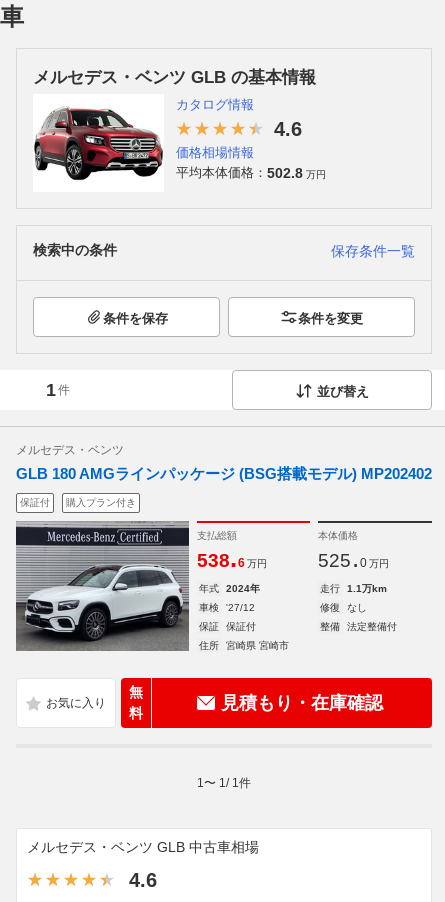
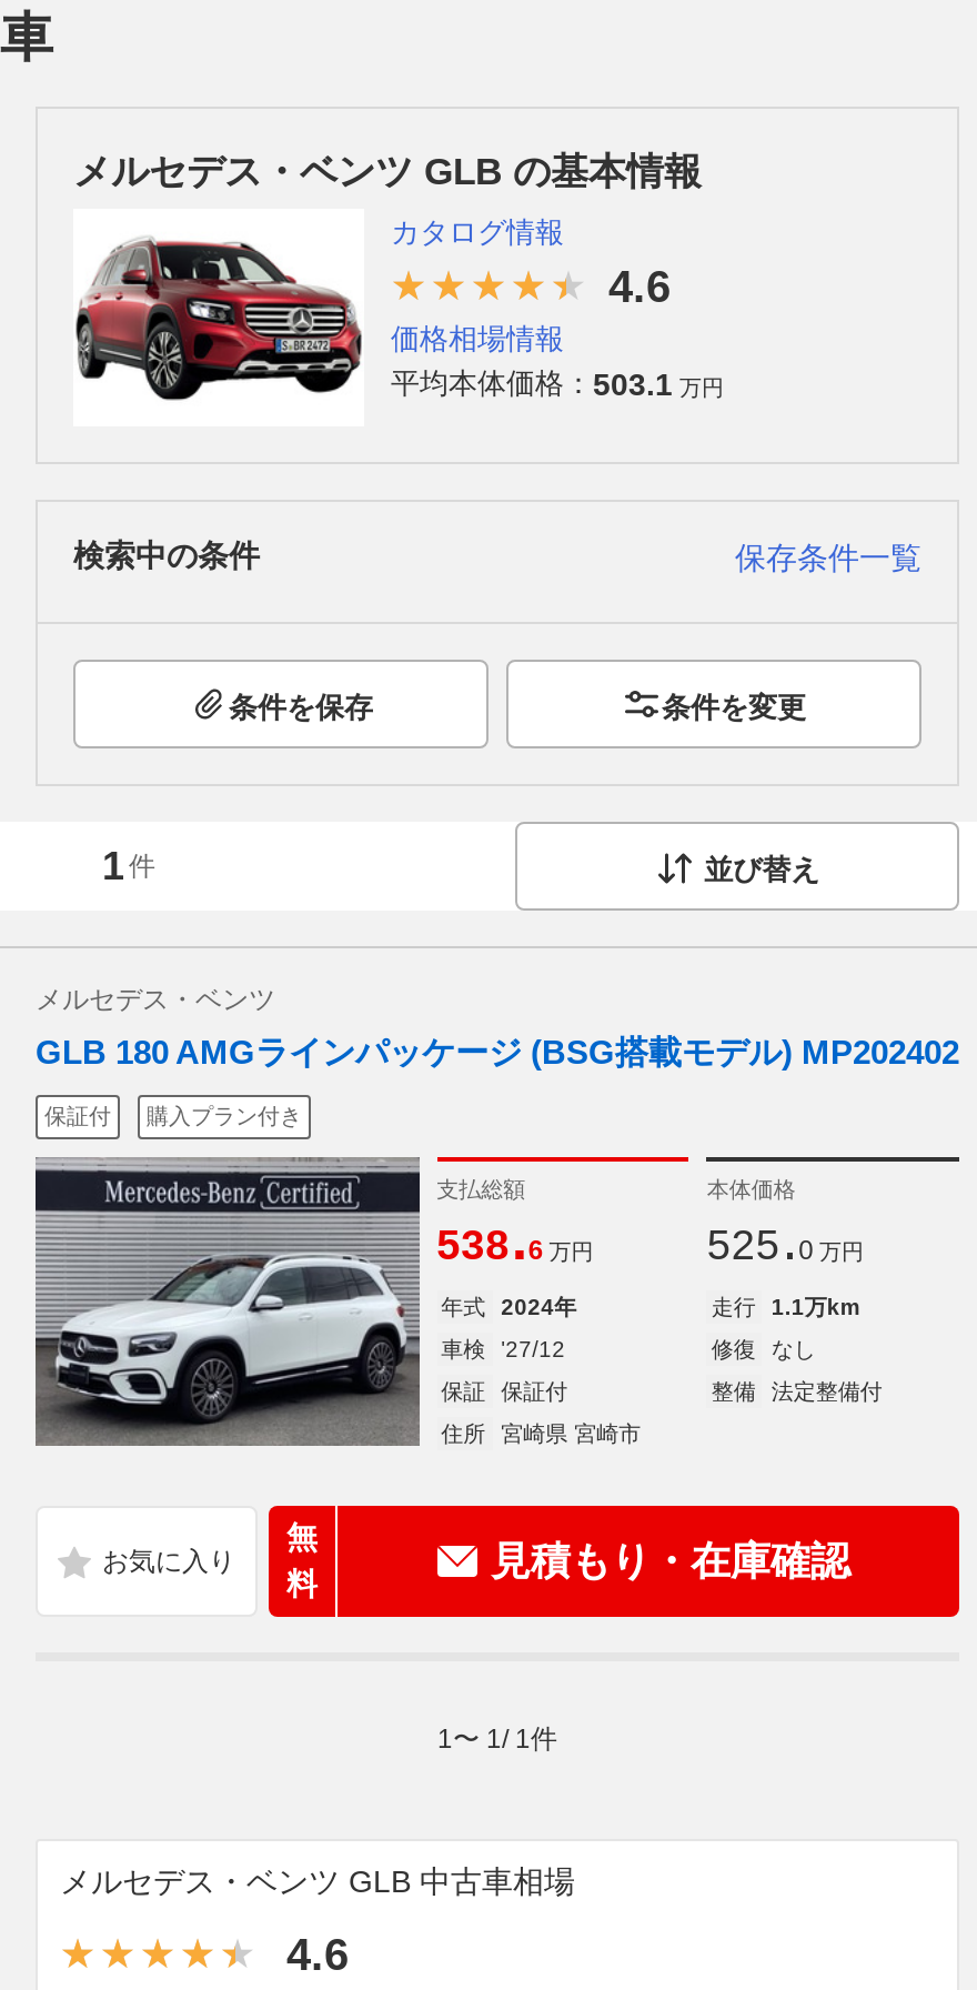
[176,164,326,180] 平均本体価格：502.8 万円 -> [391,365,724,401] 平均本体価格：503.1 万円

